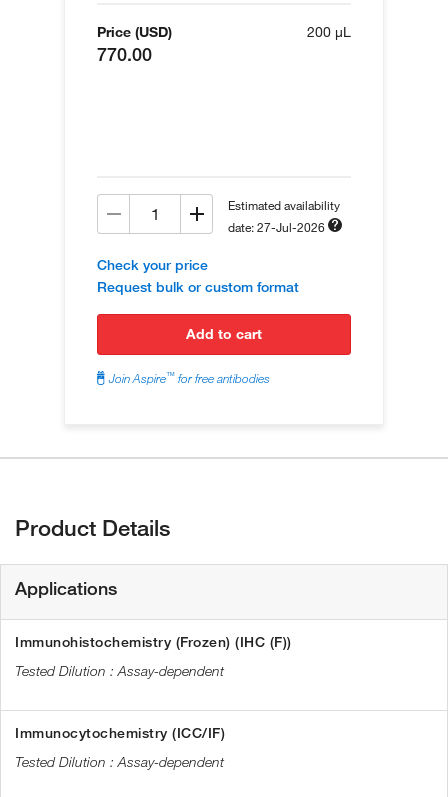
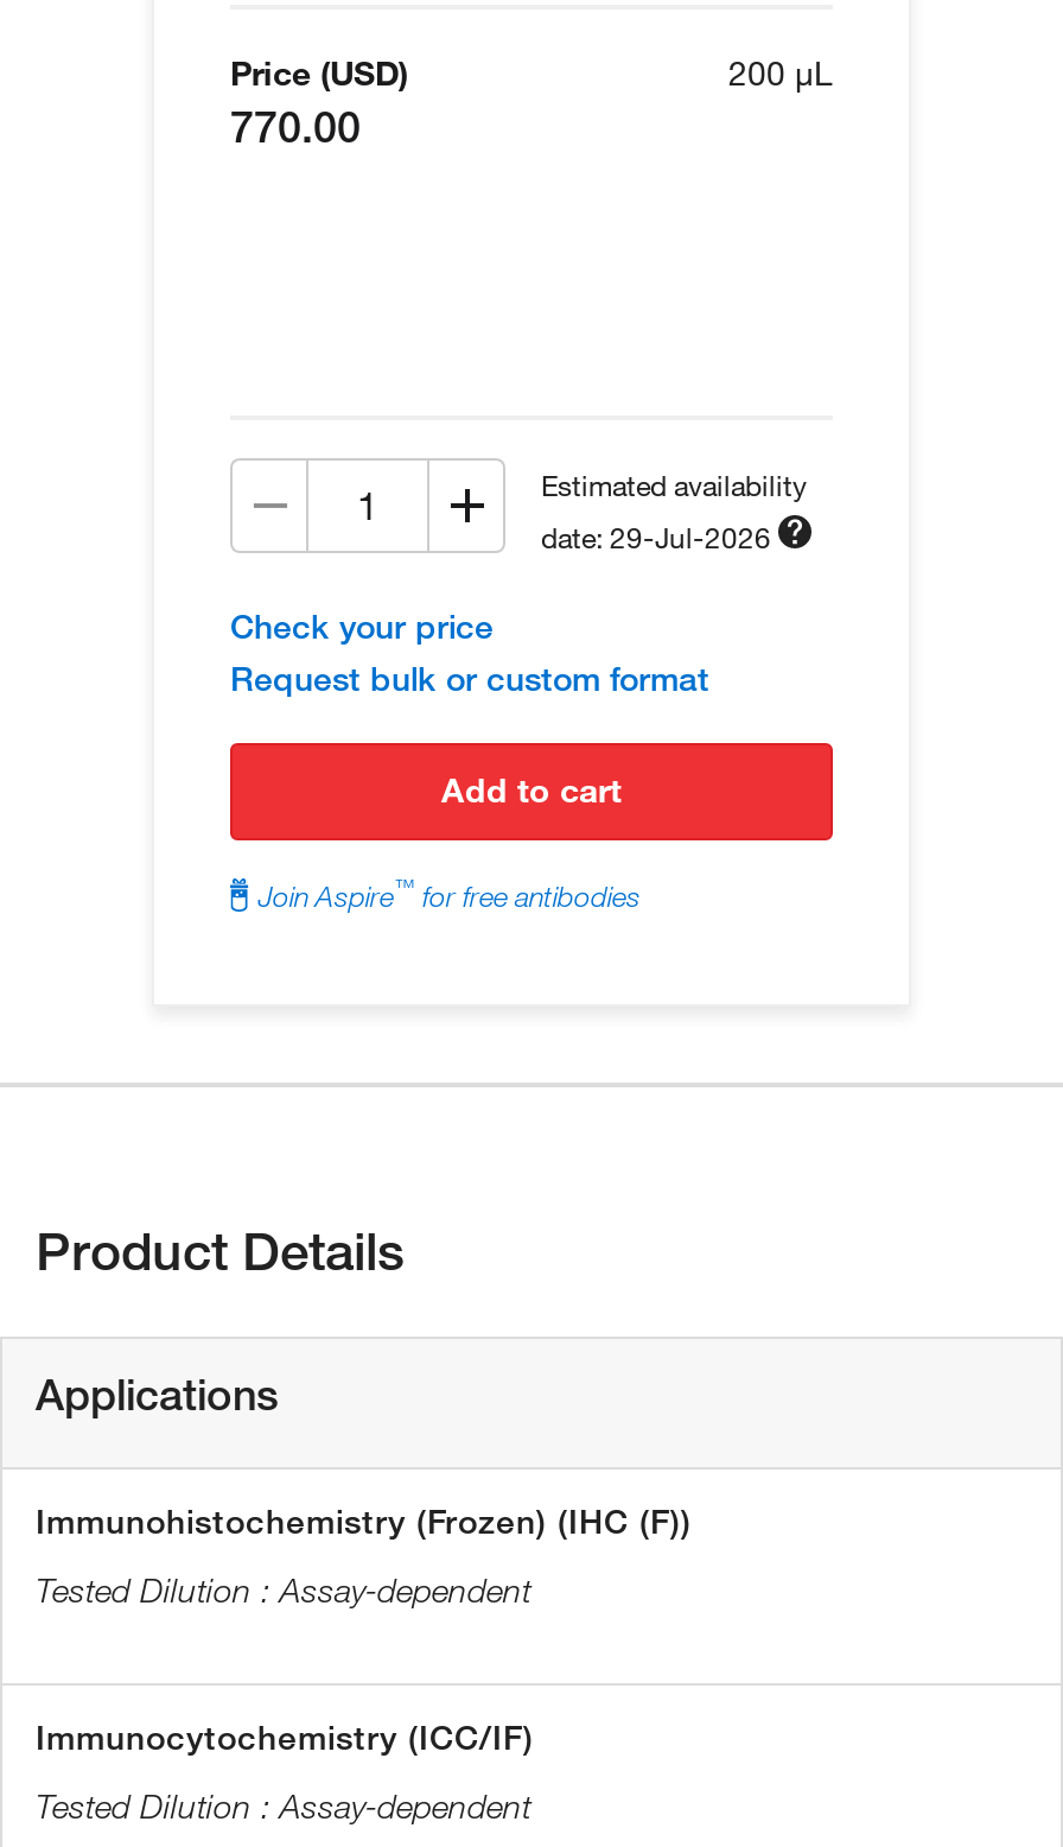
[228,219,325,235] date: 27-Jul-2026 -> [541,517,771,555] date: 29-Jul-2026

